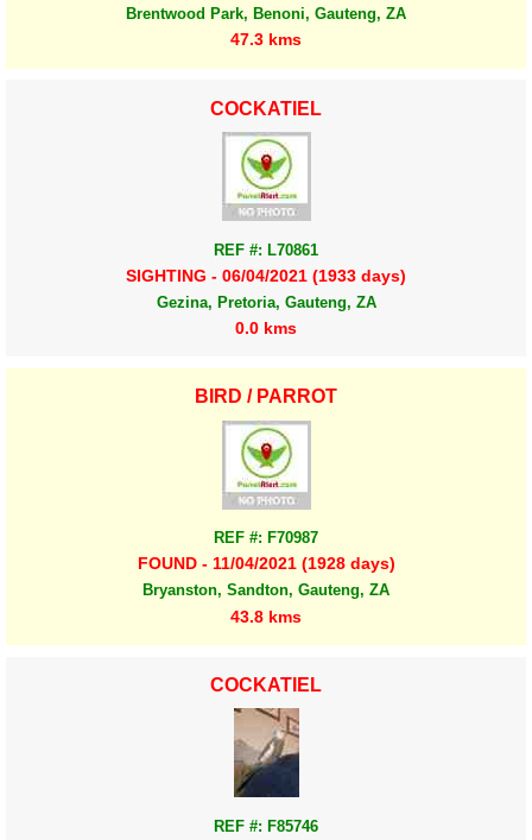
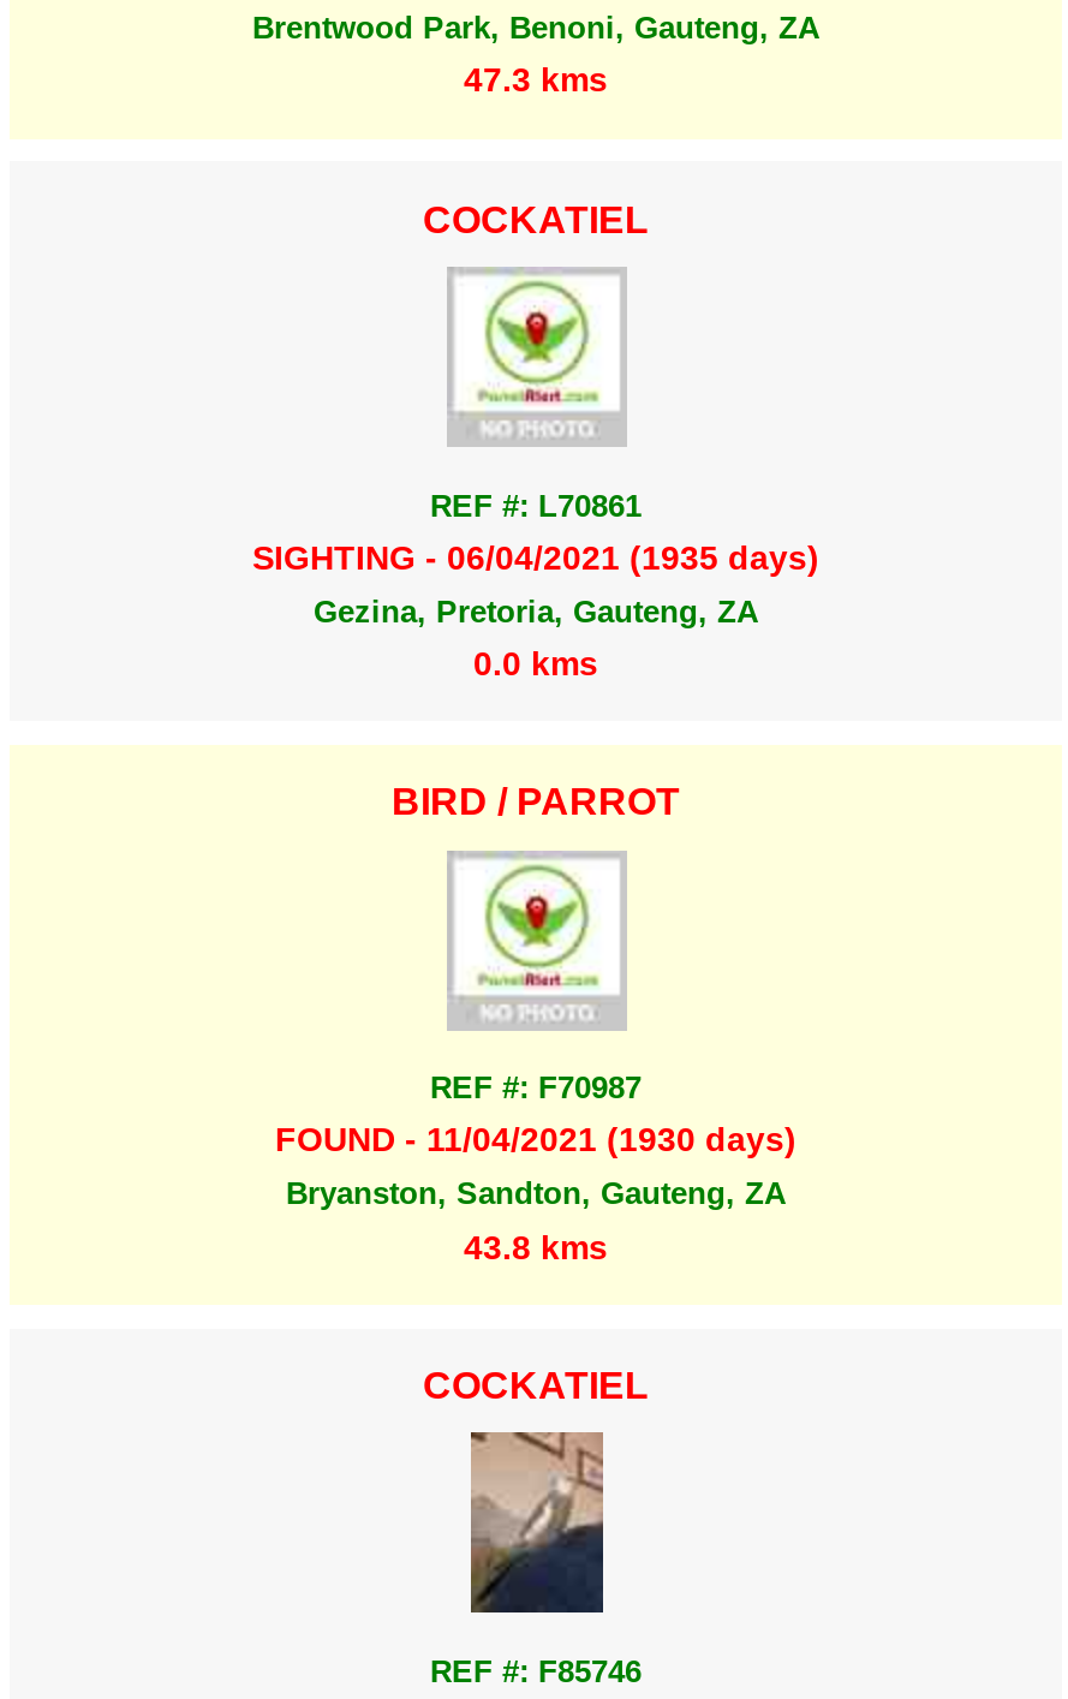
[126,266,406,285] SIGHTING - 06/04/2021 (1933 days) -> [252,538,819,576] SIGHTING - 06/04/2021 (1935 days)
[137,554,395,573] FOUND - 11/04/2021 (1928 days) -> [275,1121,796,1159] FOUND - 11/04/2021 (1930 days)

